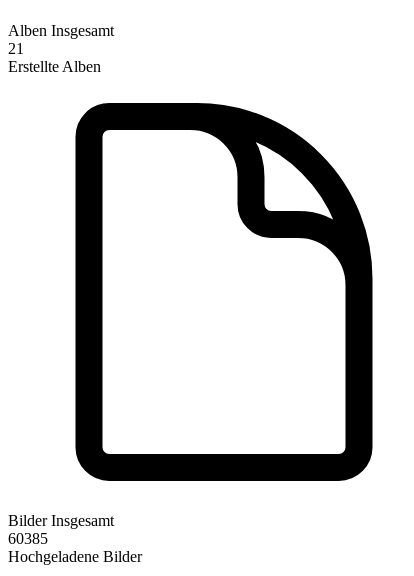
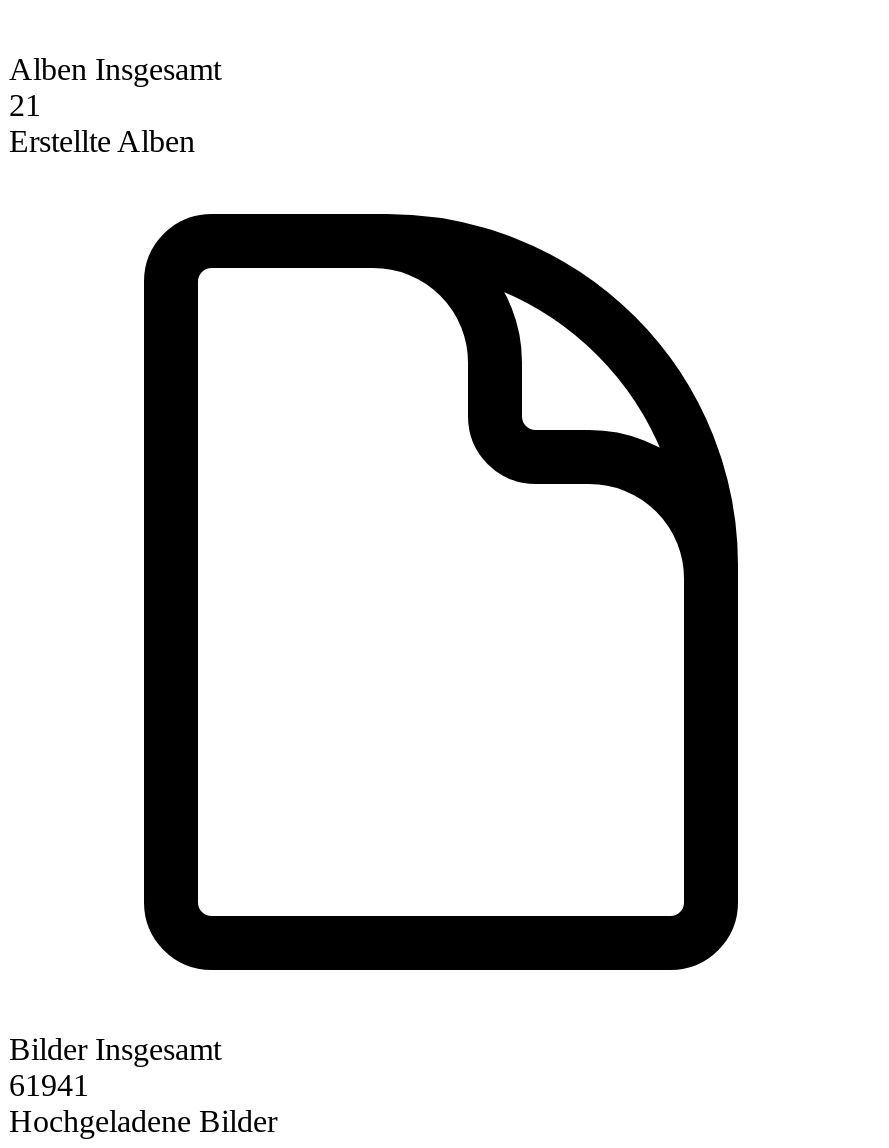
[8,530,48,547] 60385 -> [9,1067,89,1101] 61941

